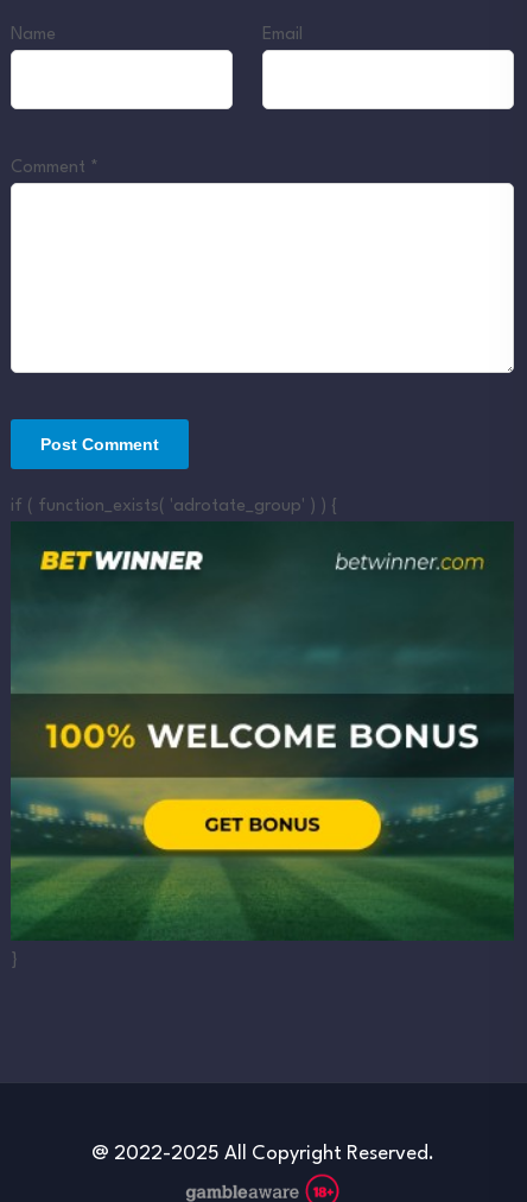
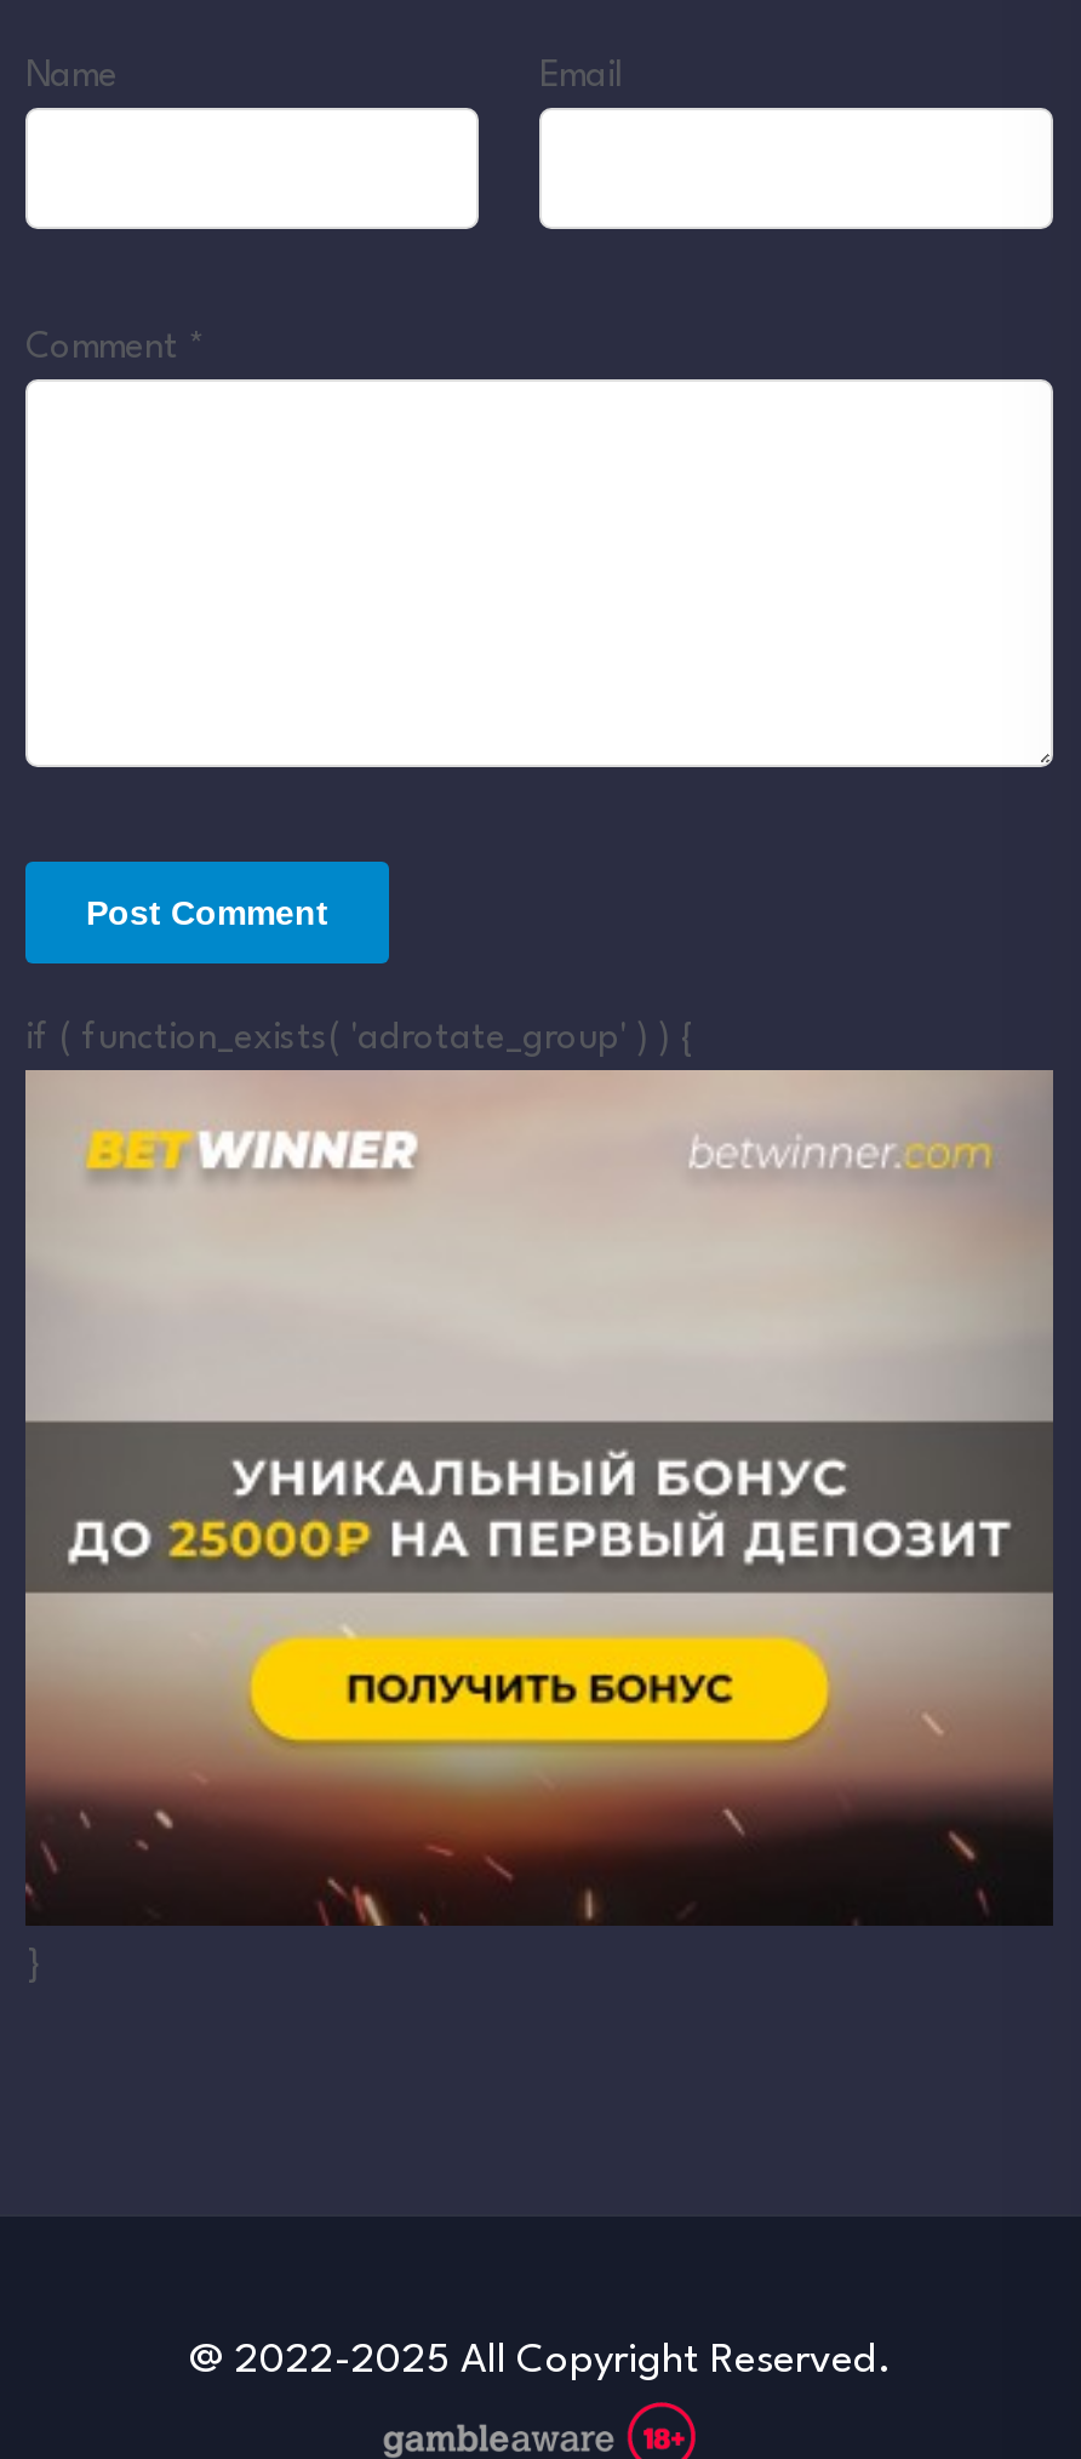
[11,521,514,941] [image] -> [23,1068,1056,1928] [image]

